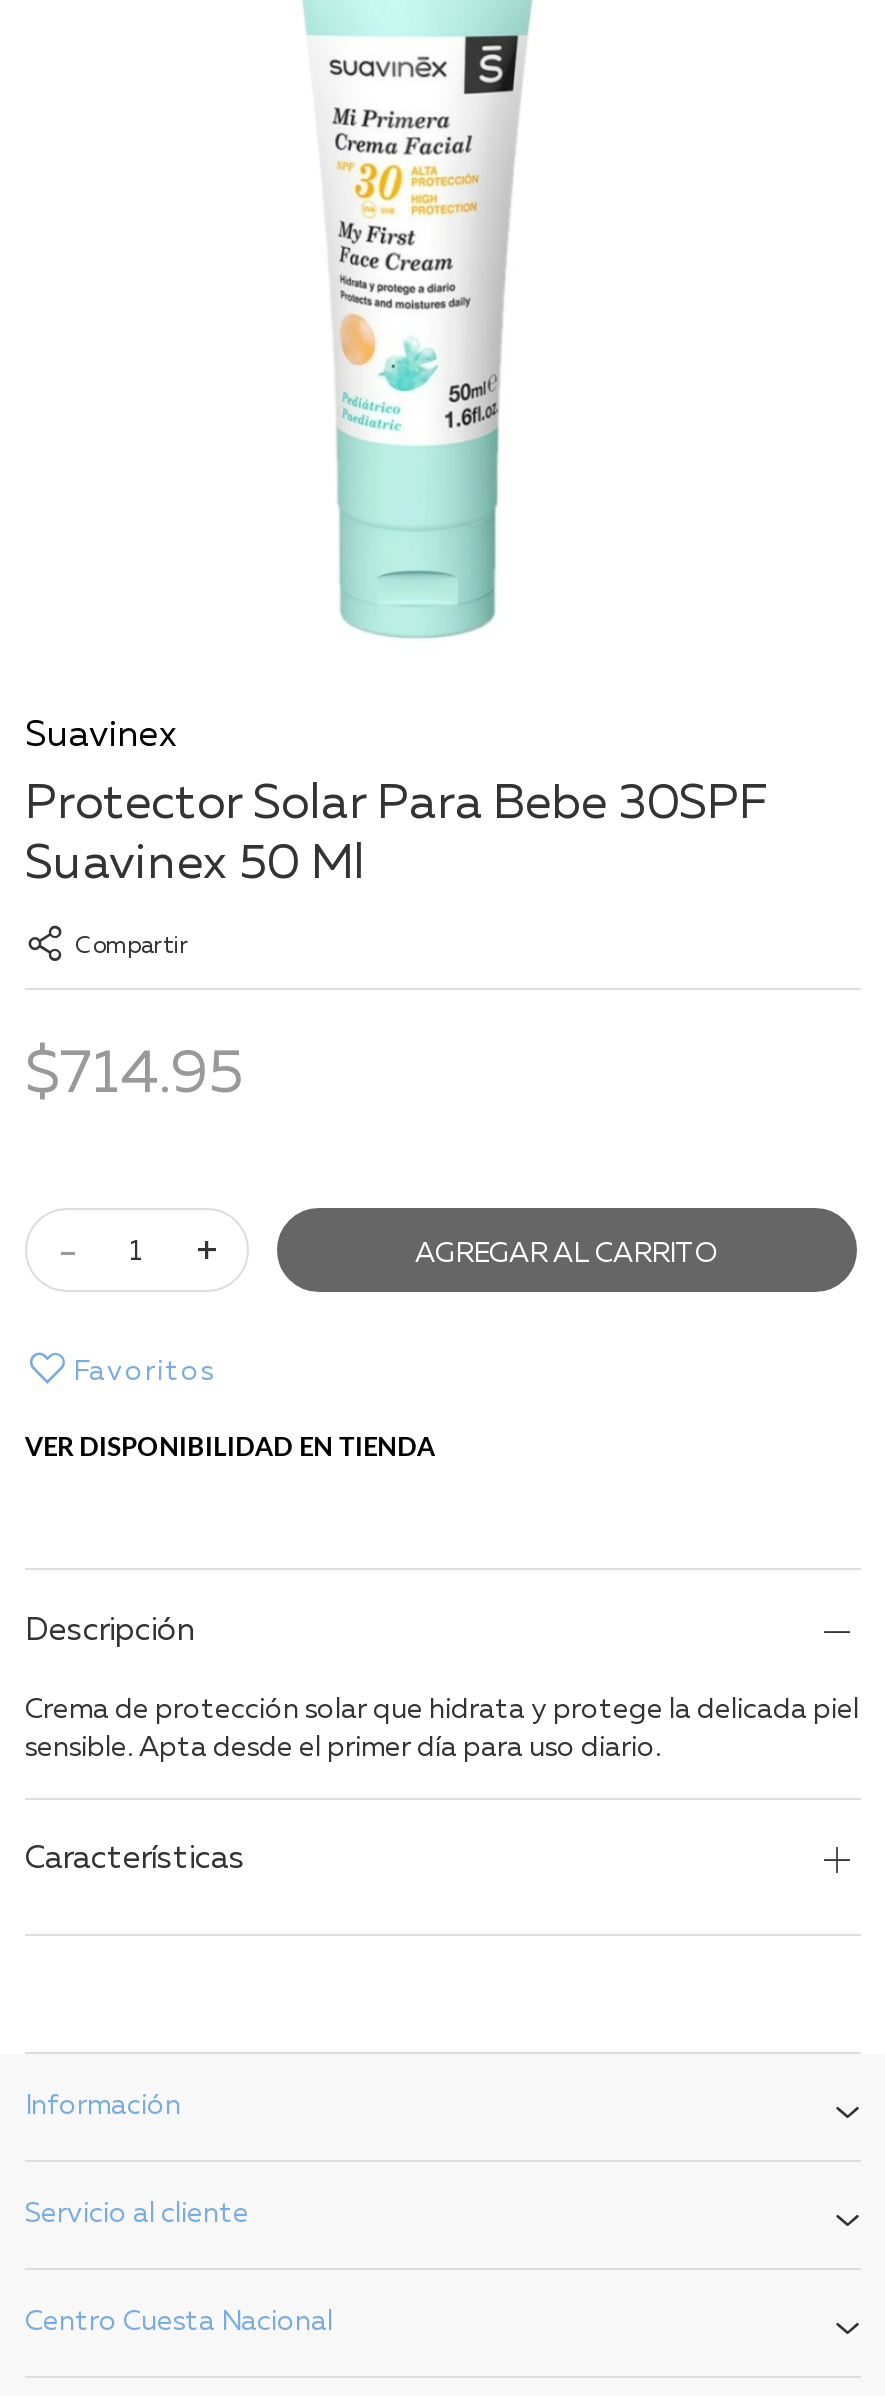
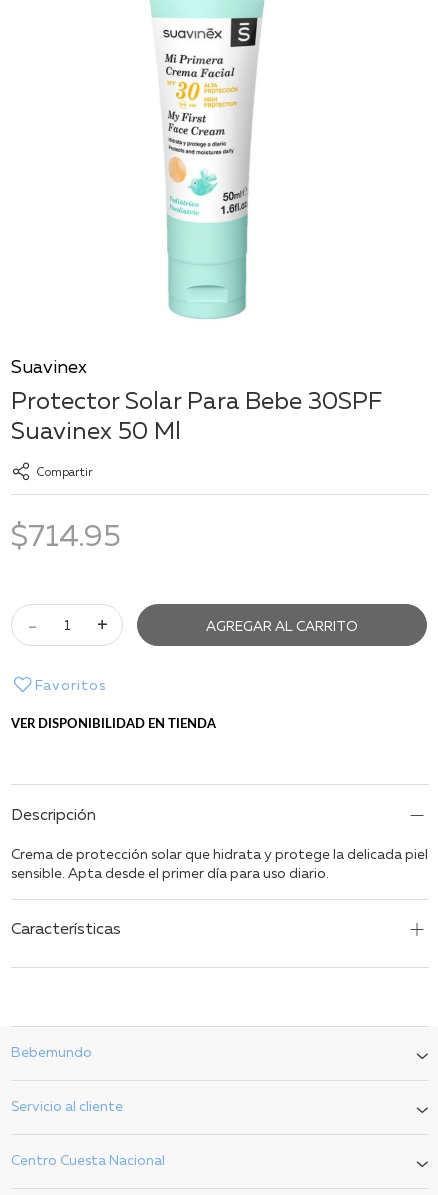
[25,2092,181,2120] Información -> [11,1046,92,1060] Bebemundo

